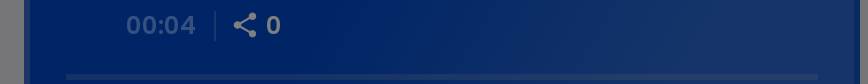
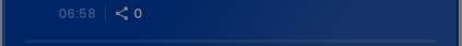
[126,8,282,42] 00:04 0 -> [58,4,142,23] 06:58 0

